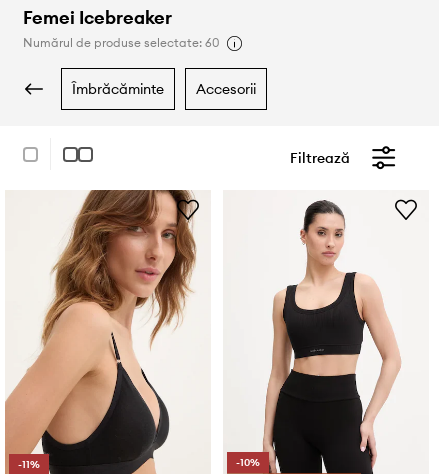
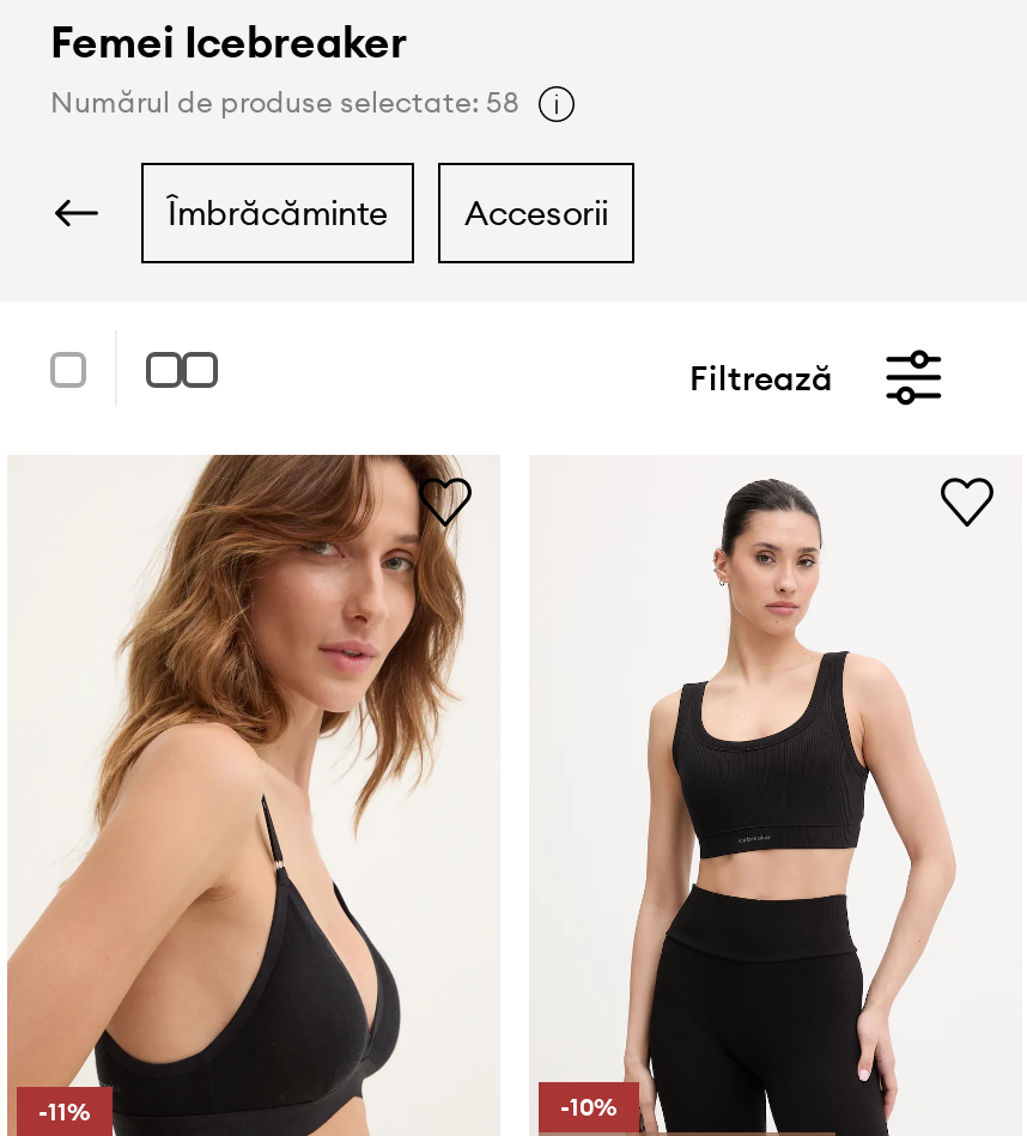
[23,35,219,50] Numărul de produse selectate: 60 -> [50,84,519,120] Numărul de produse selectate: 58

